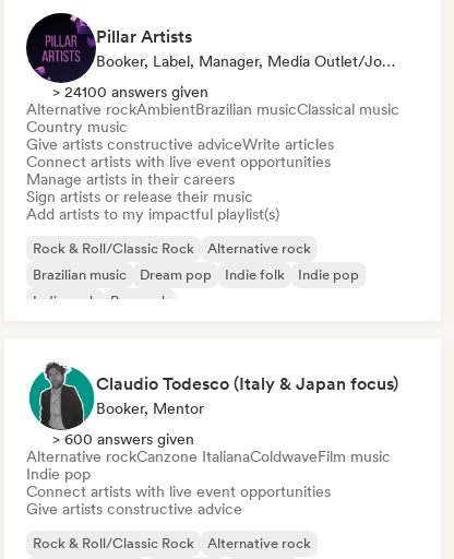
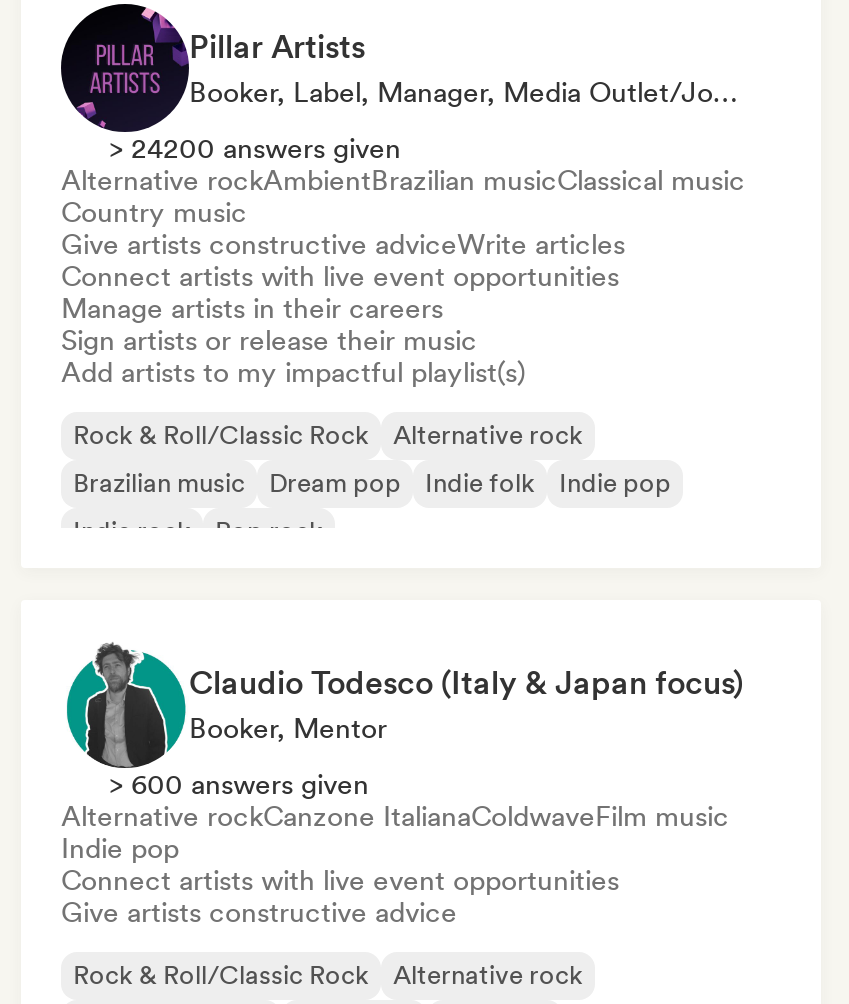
[52,83,208,100] > 24100 answers given -> [109,132,401,164] > 24200 answers given

